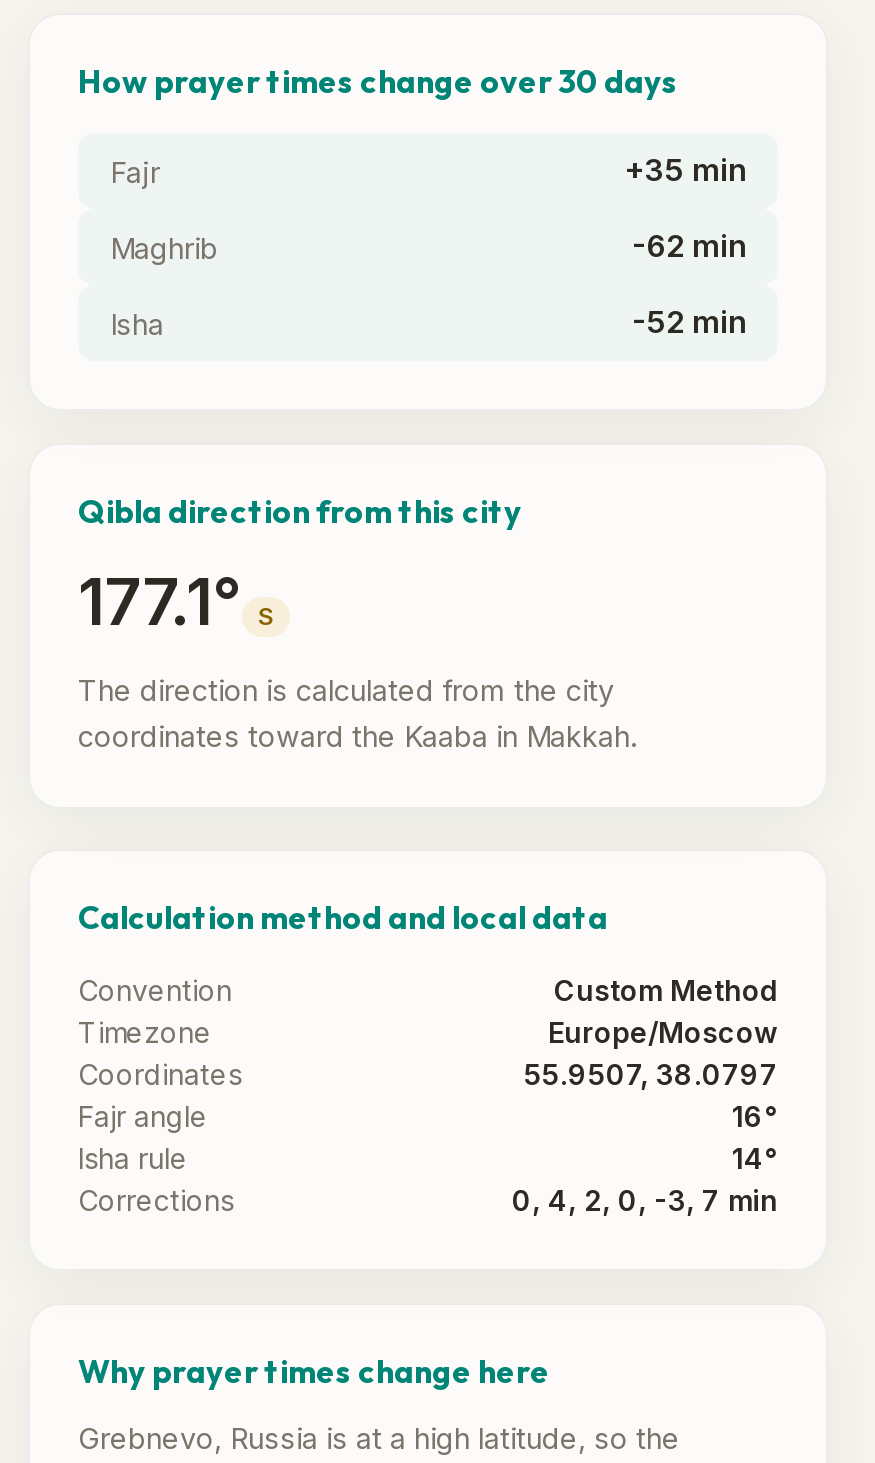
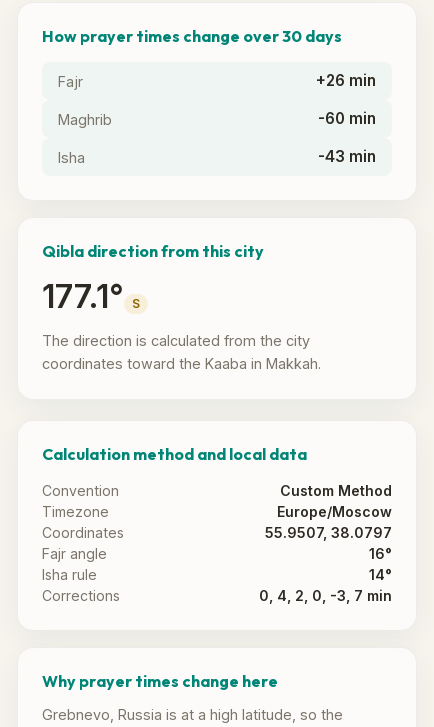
[624,151,746,189] +35 min -> [316,71,376,90] +26 min
[632,227,746,265] -62 min -> [318,109,376,128] -60 min
[632,303,746,341] -52 min -> [318,147,376,166] -43 min

